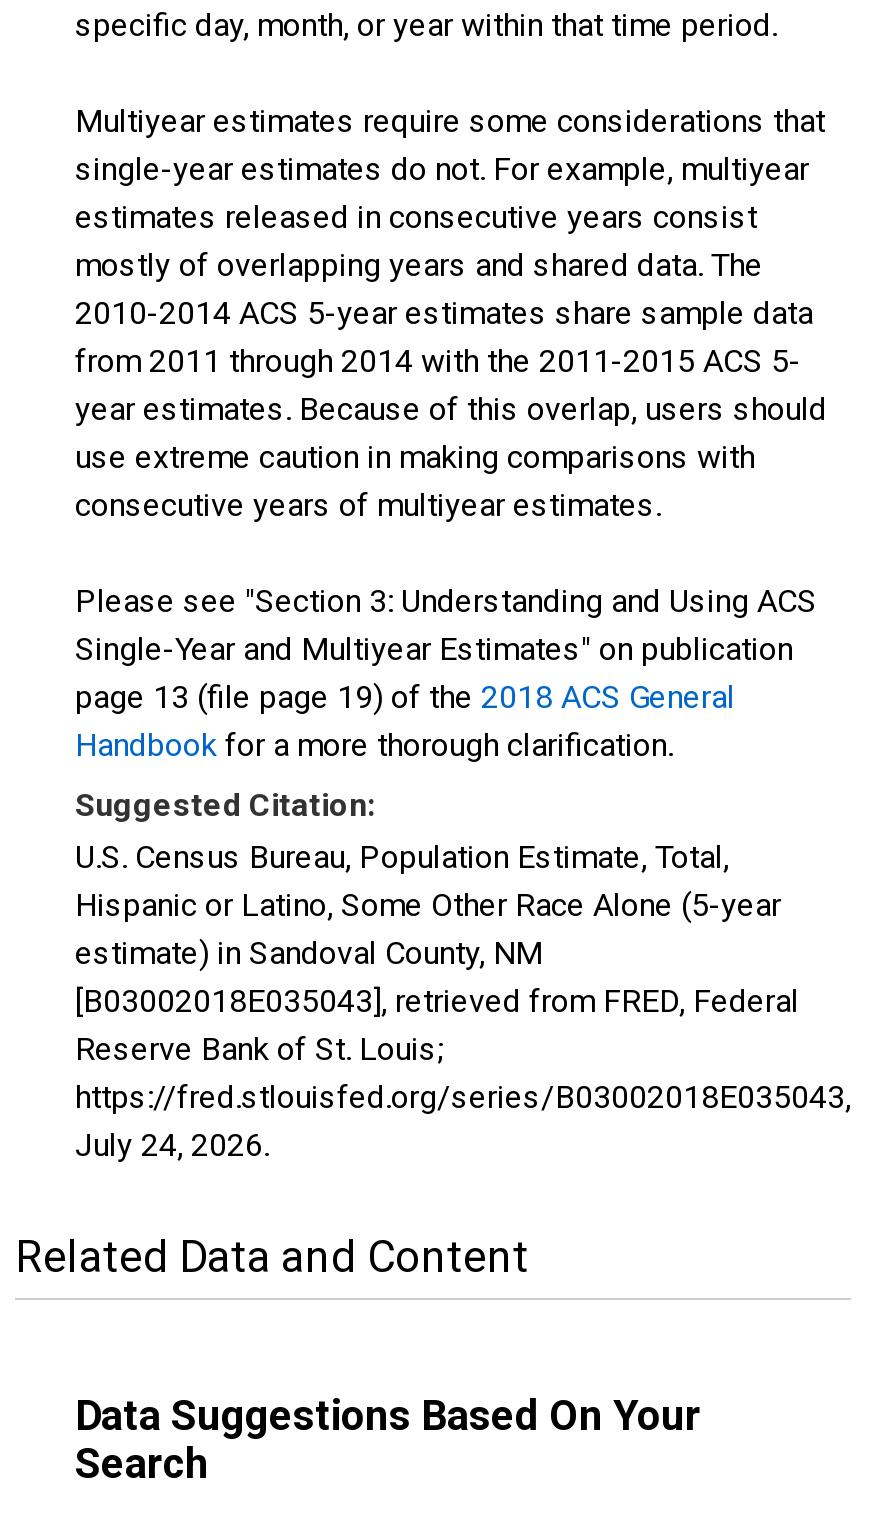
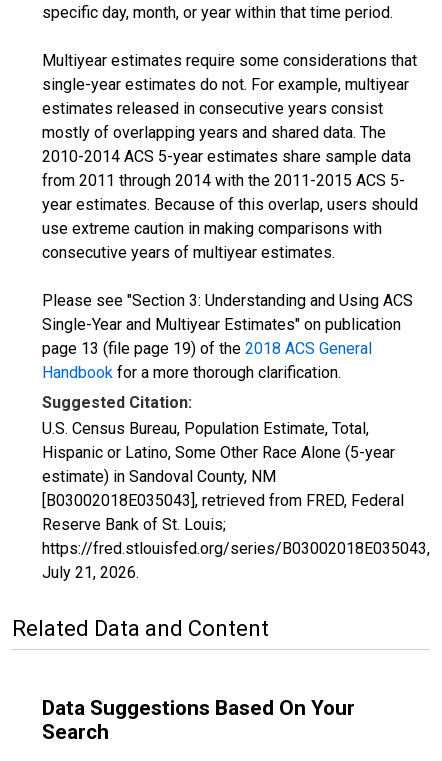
[75,1126,269,1164] July 24, 2026. -> [42,563,139,582] July 21, 2026.

